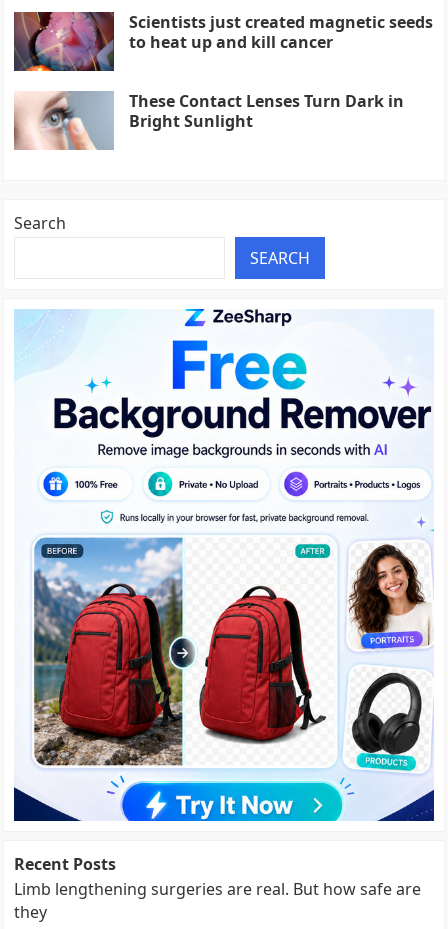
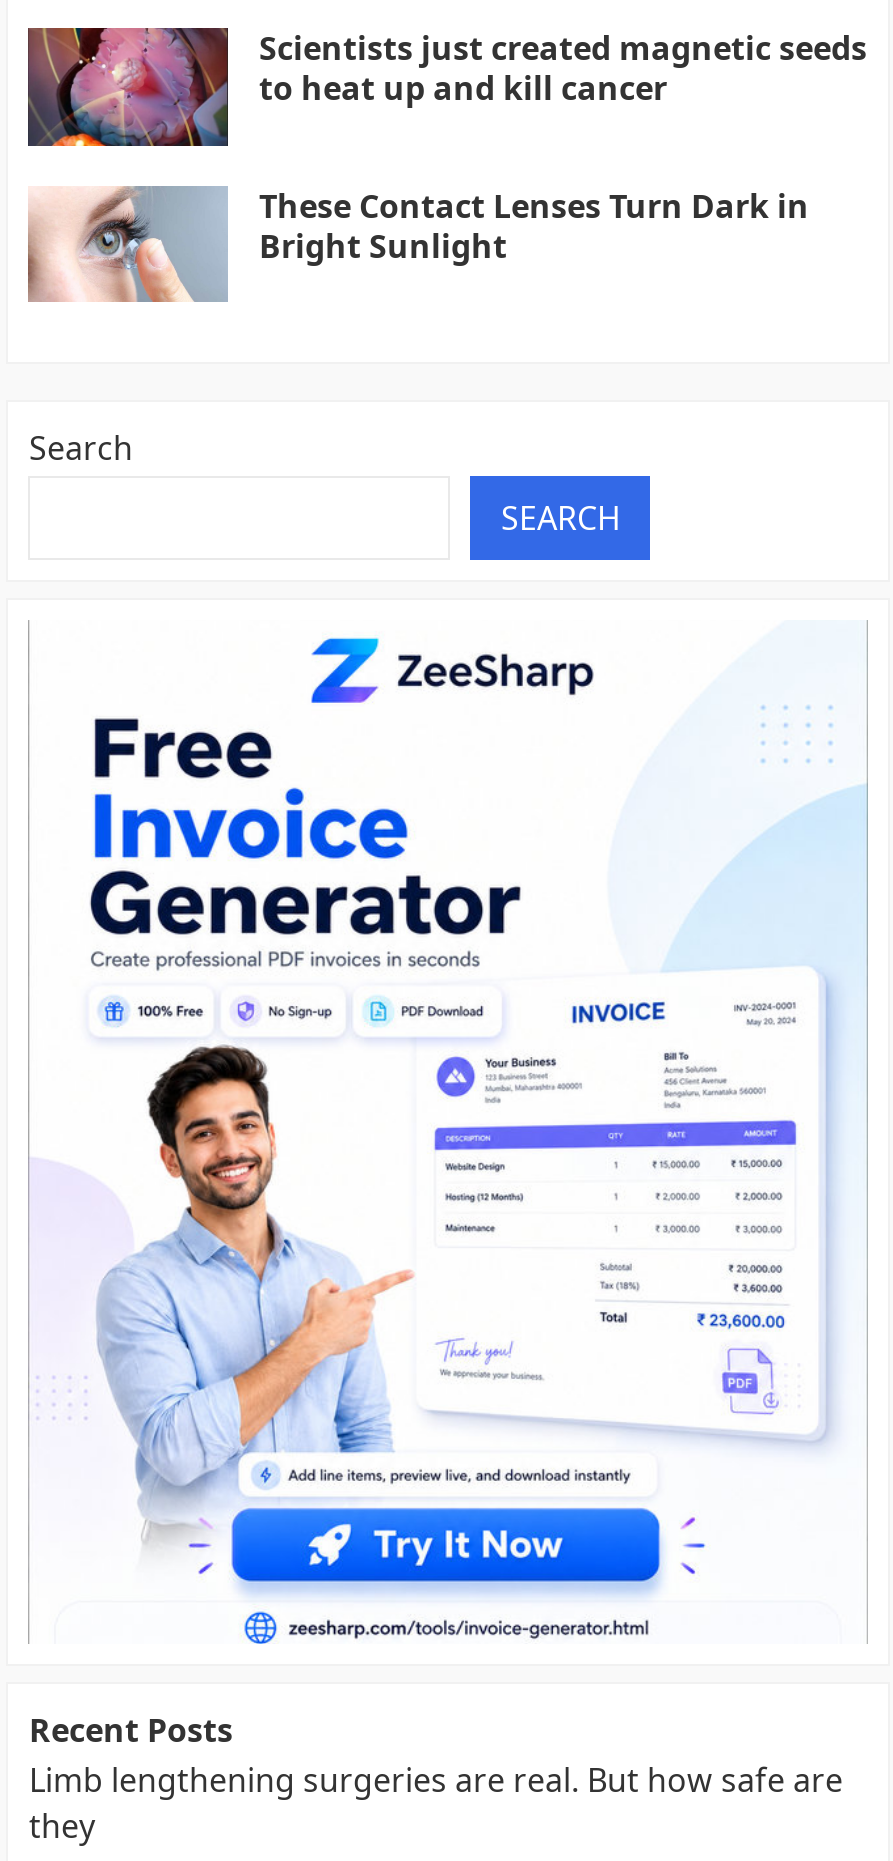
[13,308,435,822] [image] -> [28,622,868,1646] [image]

